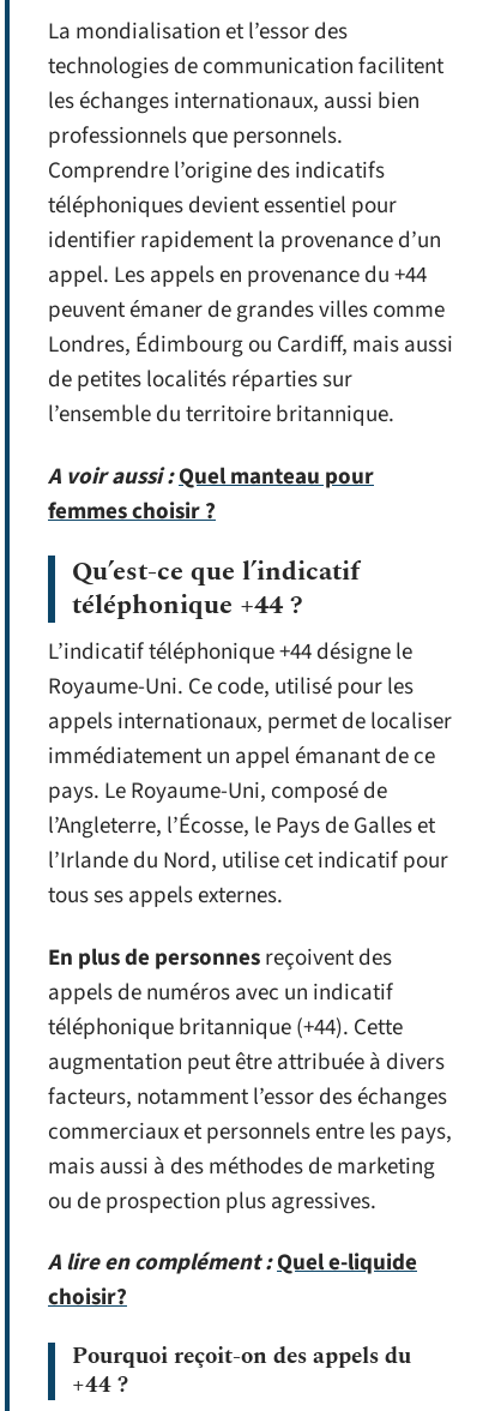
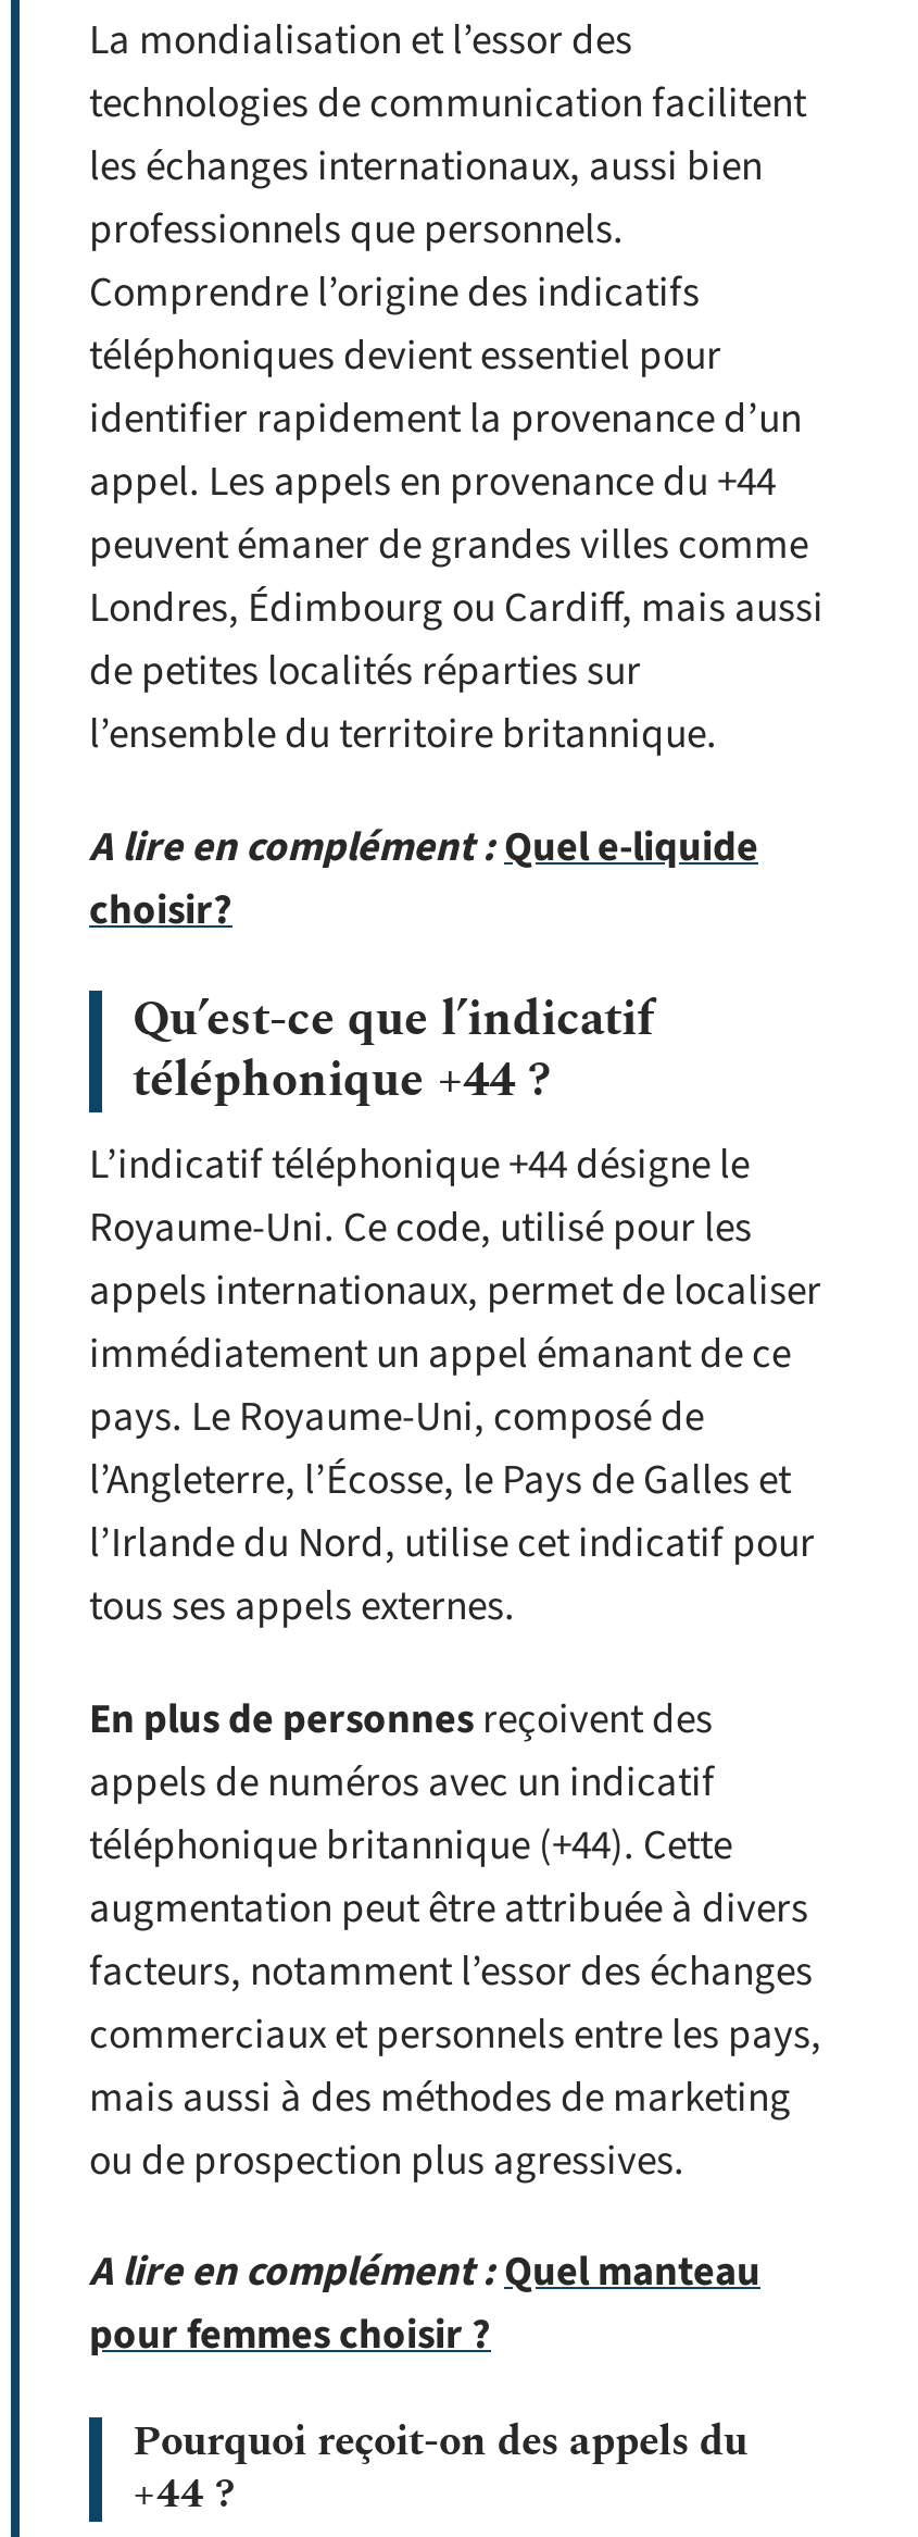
[48,460,374,527] A voir aussi : Quel manteau pour | femmes choisir ? -> none
none -> [89,2243,760,2365] A lire en complément : Quel manteau | pour femmes choisir ?
moved [48,1247,417,1314] -> [89,818,758,940]: A lire en complément : Quel e-liquide | choisir?

